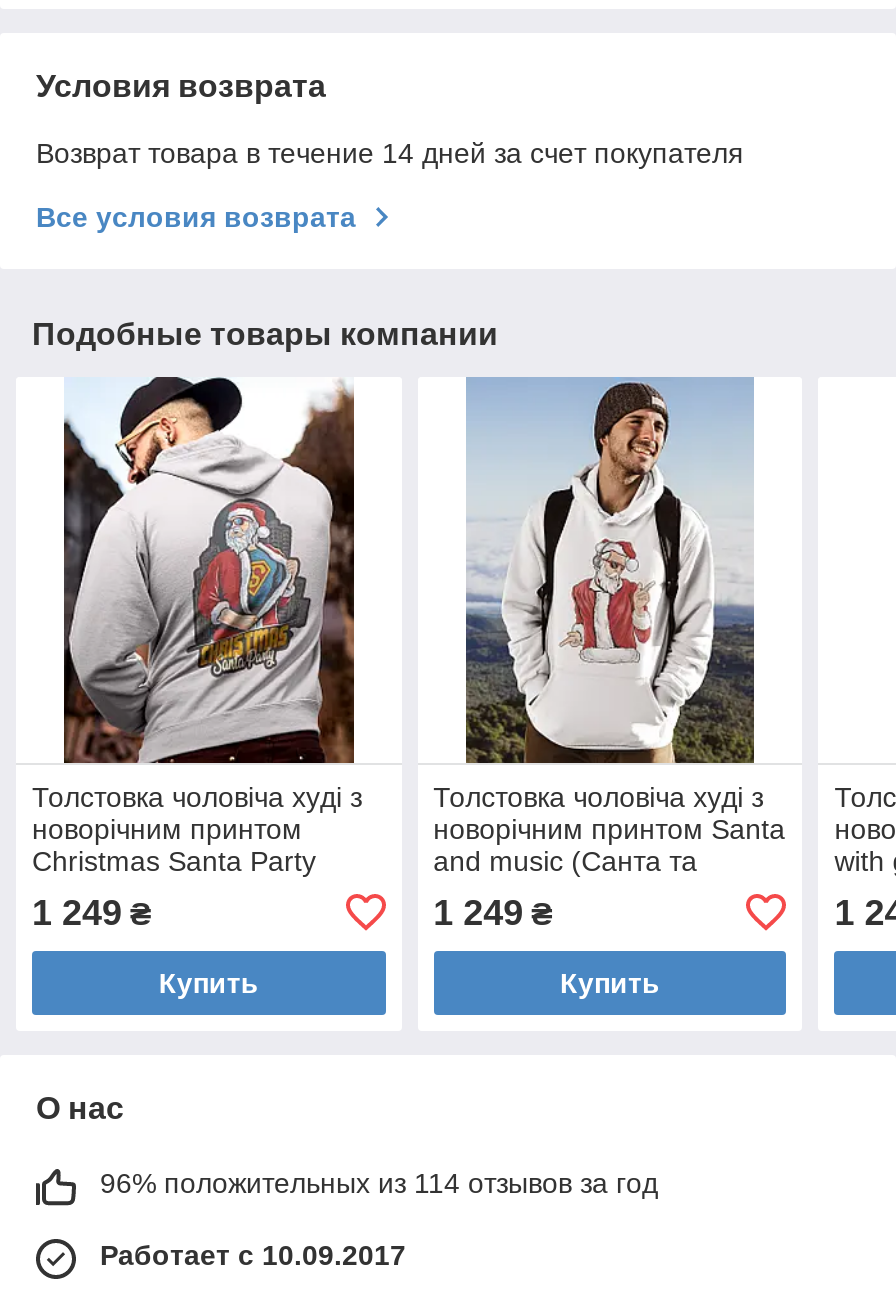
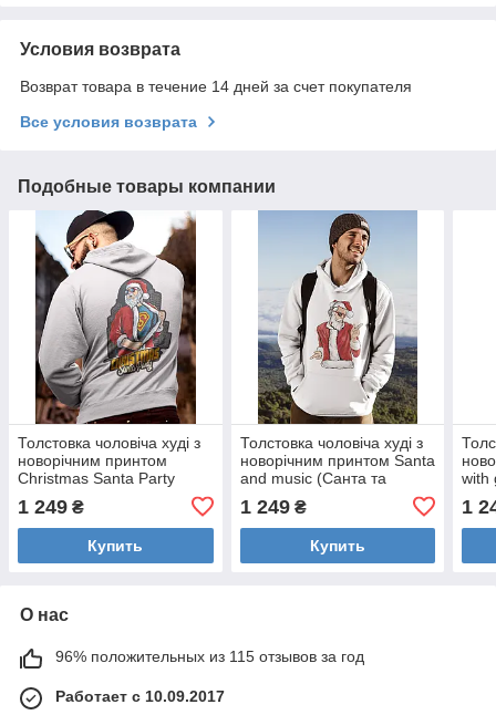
[100,1167,658,1199] 96% положительных из 114 отзывов за год -> [55,647,364,665] 96% положительных из 115 отзывов за год

